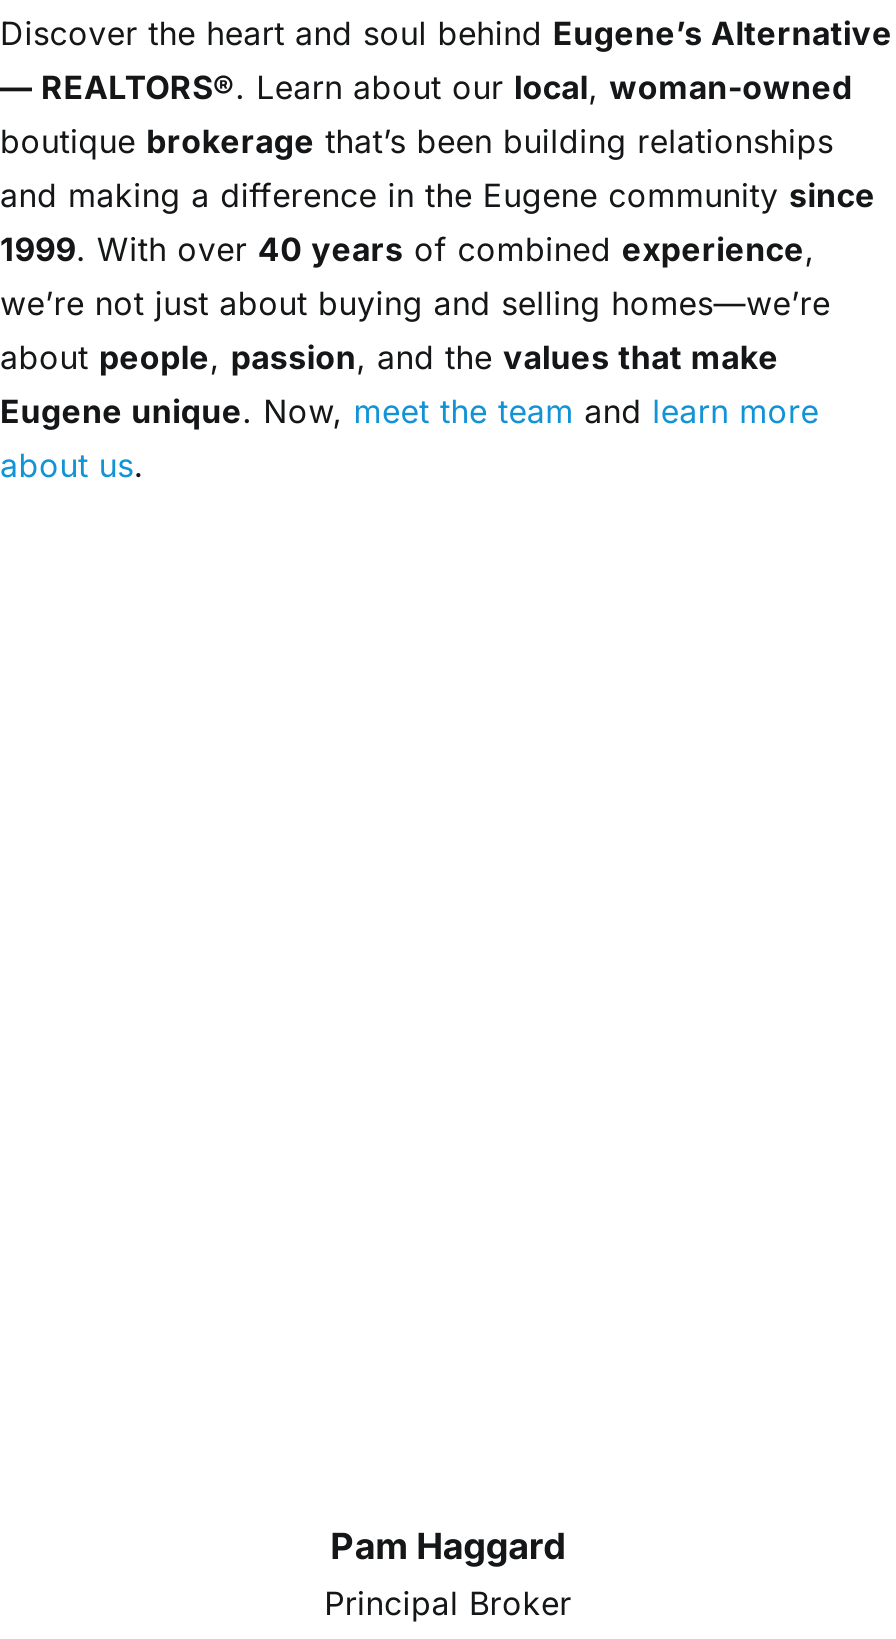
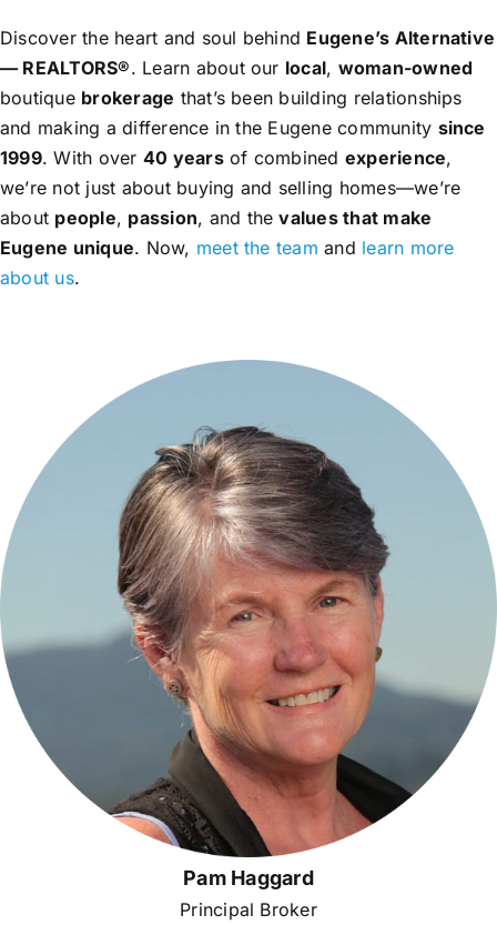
none -> [3,359,494,858] [image]

